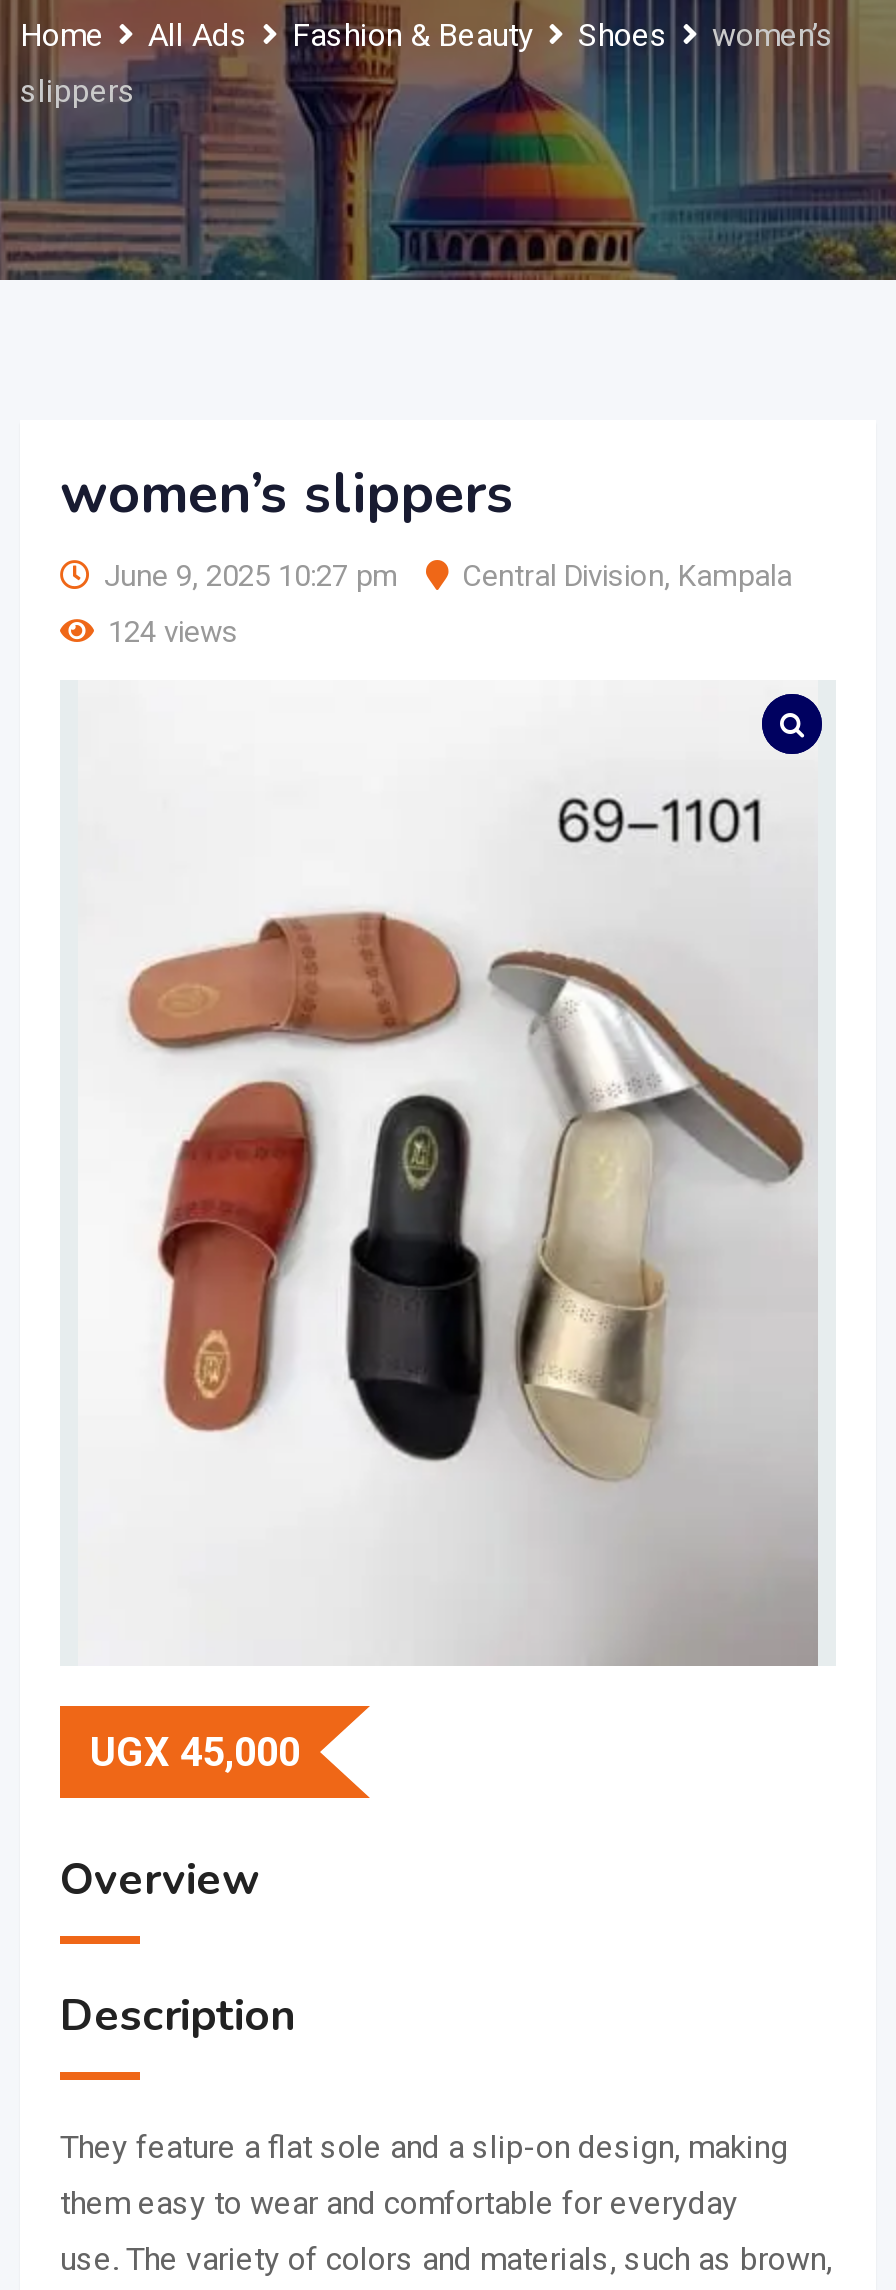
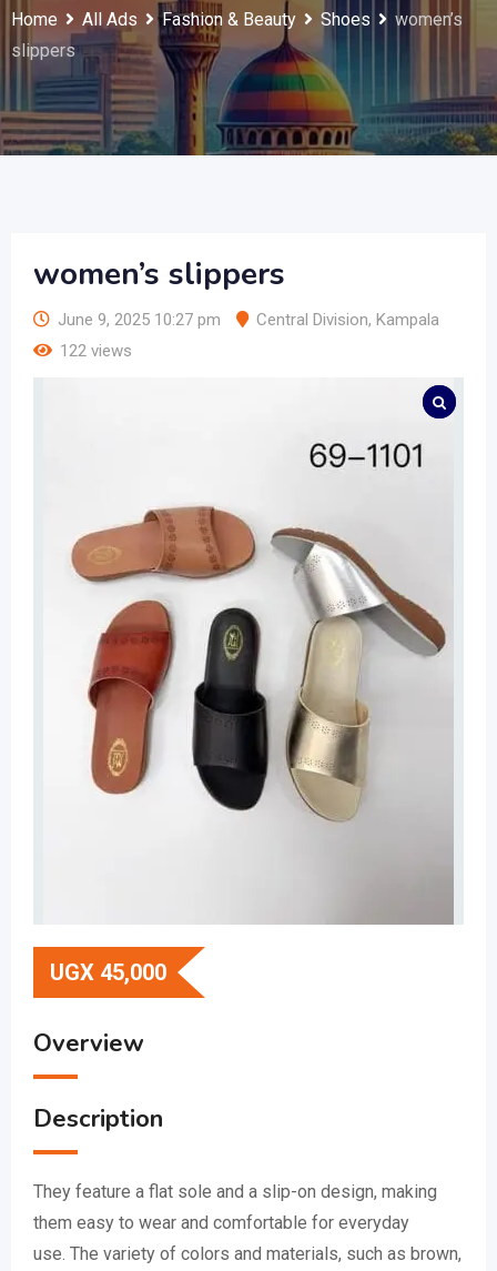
[108,614,238,650] 124 views -> [60,341,132,361] 122 views

